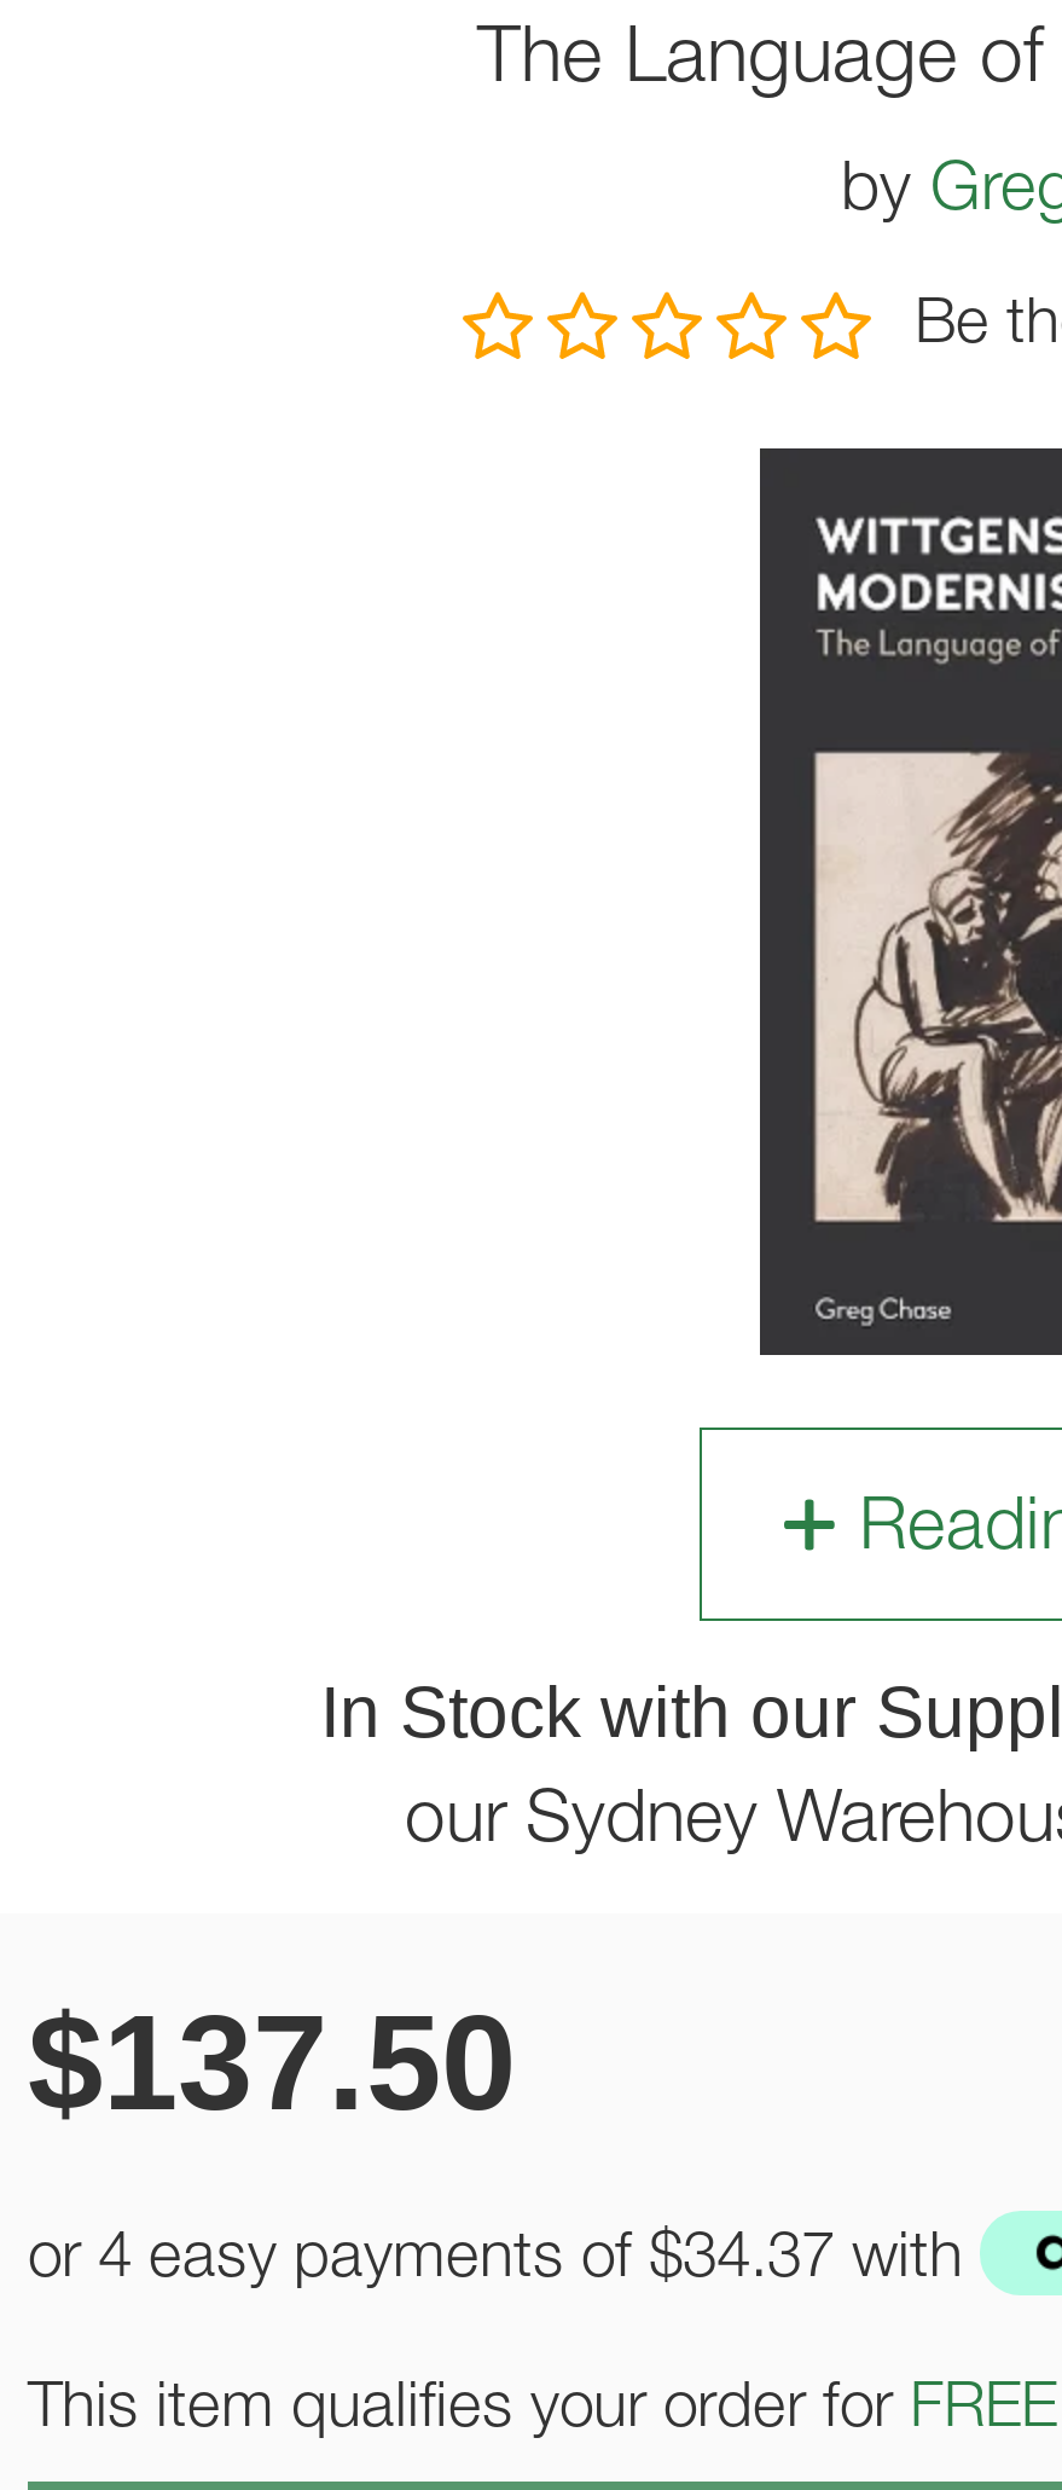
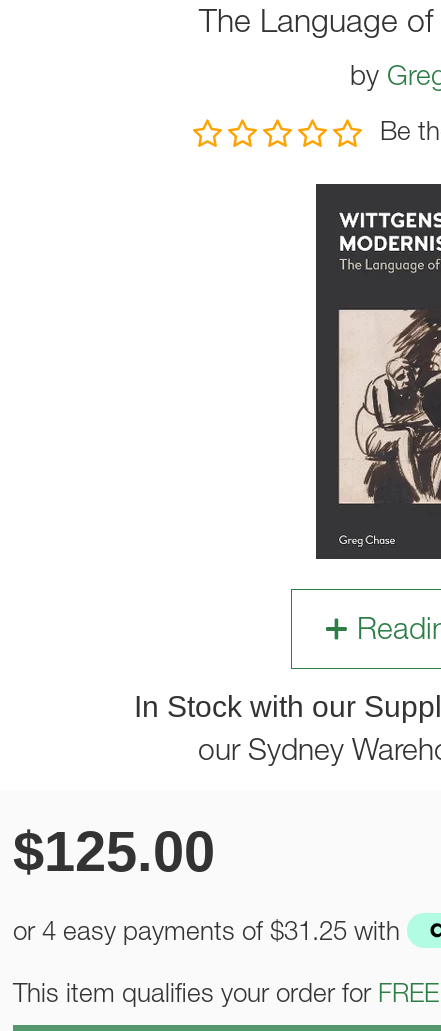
[28,1987,516,2139] $137.50 -> [13,820,215,883] $125.00
[28,2231,963,2294] or 4 easy payments of $34.37 with -> [13,921,400,947] or 4 easy payments of $31.25 with

